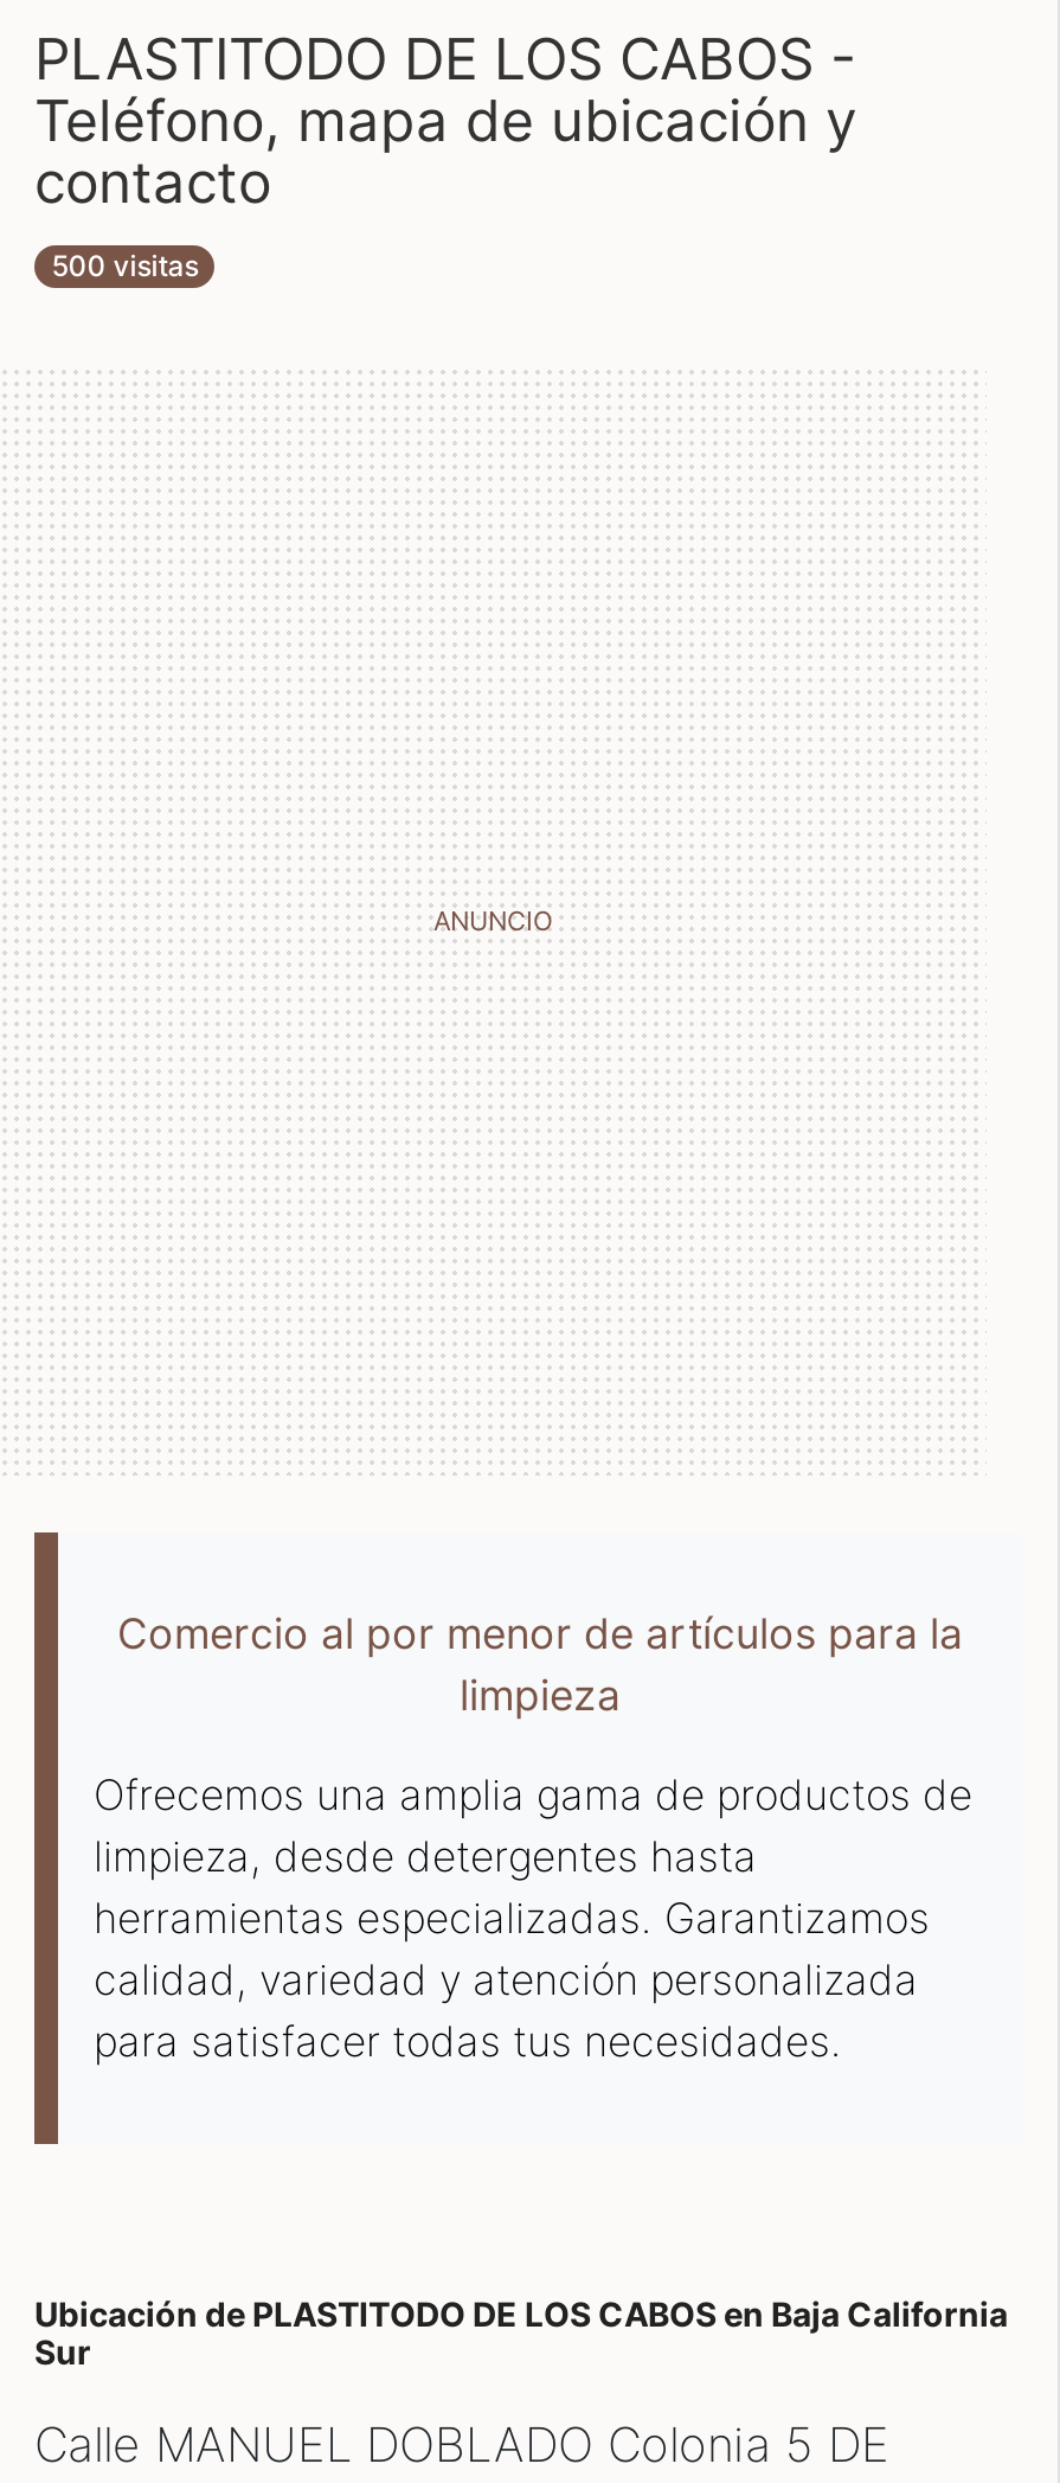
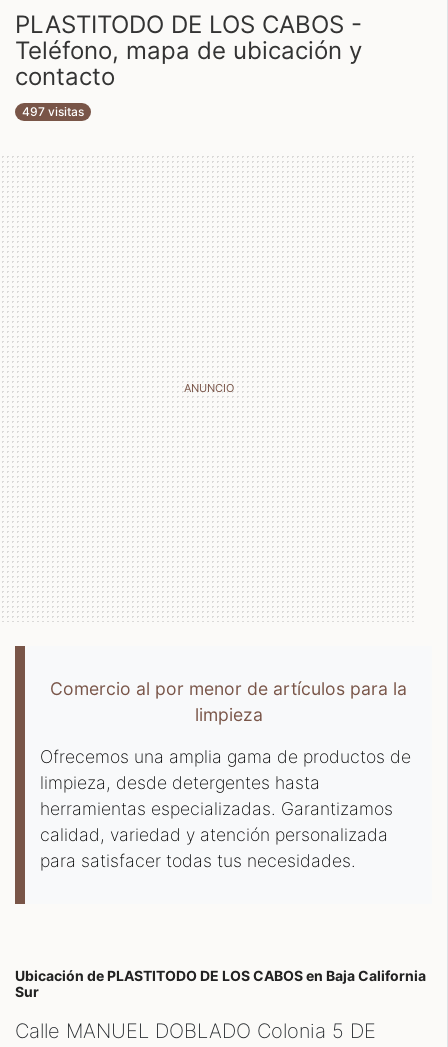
[51,248,198,283] 500 visitas -> [22,104,84,119] 497 visitas

